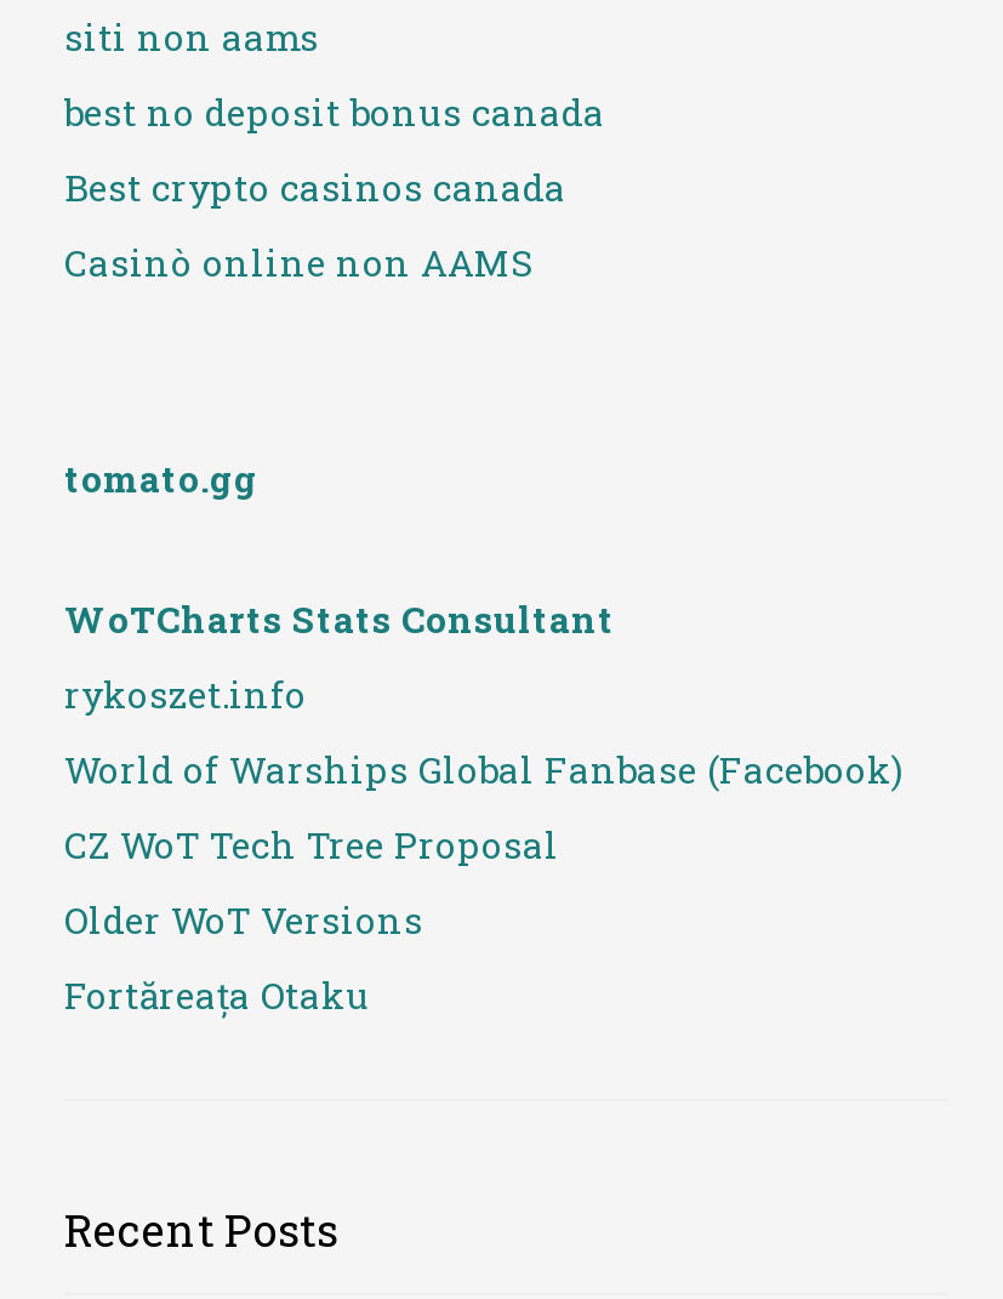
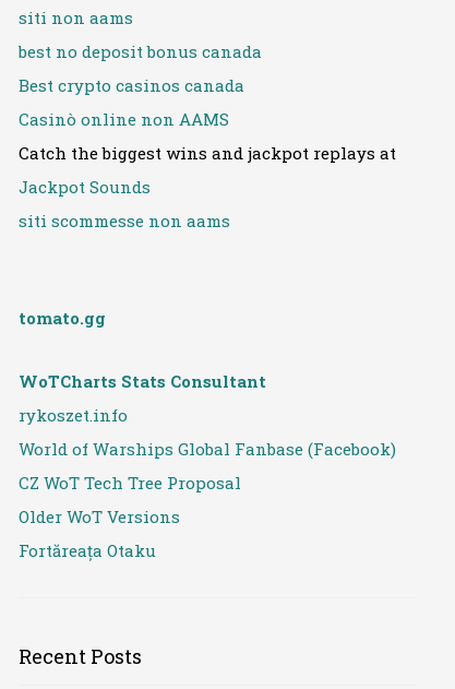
none -> [19,142,396,232] Catch the biggest wins and jackpot replays at | Jackpot Sounds | siti scommesse non aams

